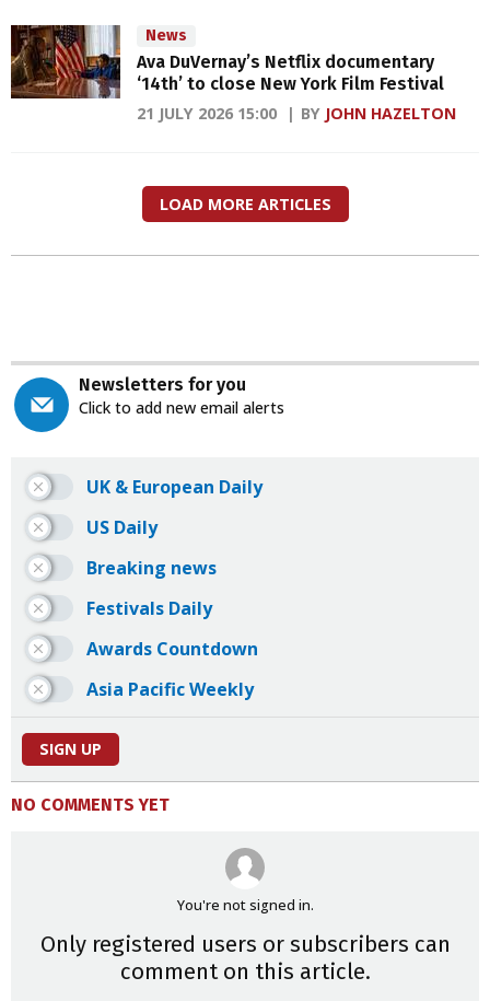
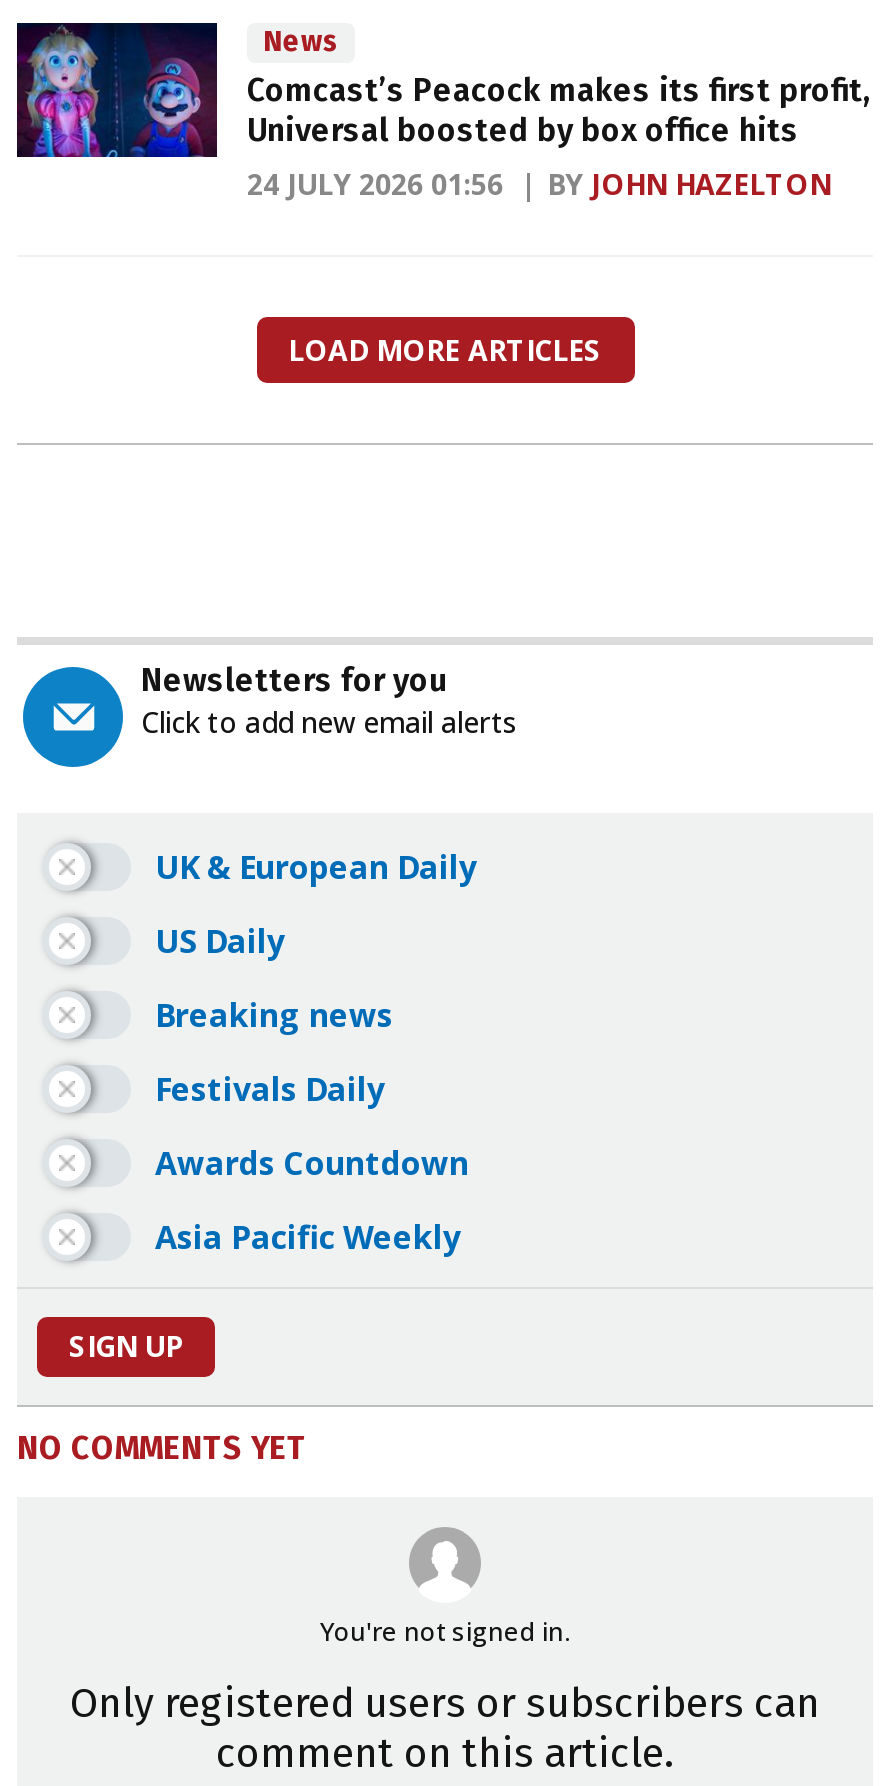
[10,24,444,124] [image] | Ava DuVernay’s Netflix documentary | ‘14th’ to close New York Film Festival | 21 JULY 2026 15:00 -> [17,21,871,203] [image] | Comcast’s Peacock makes its first profit, | Universal boosted by box office hits | 24 JULY 2026 01:56

